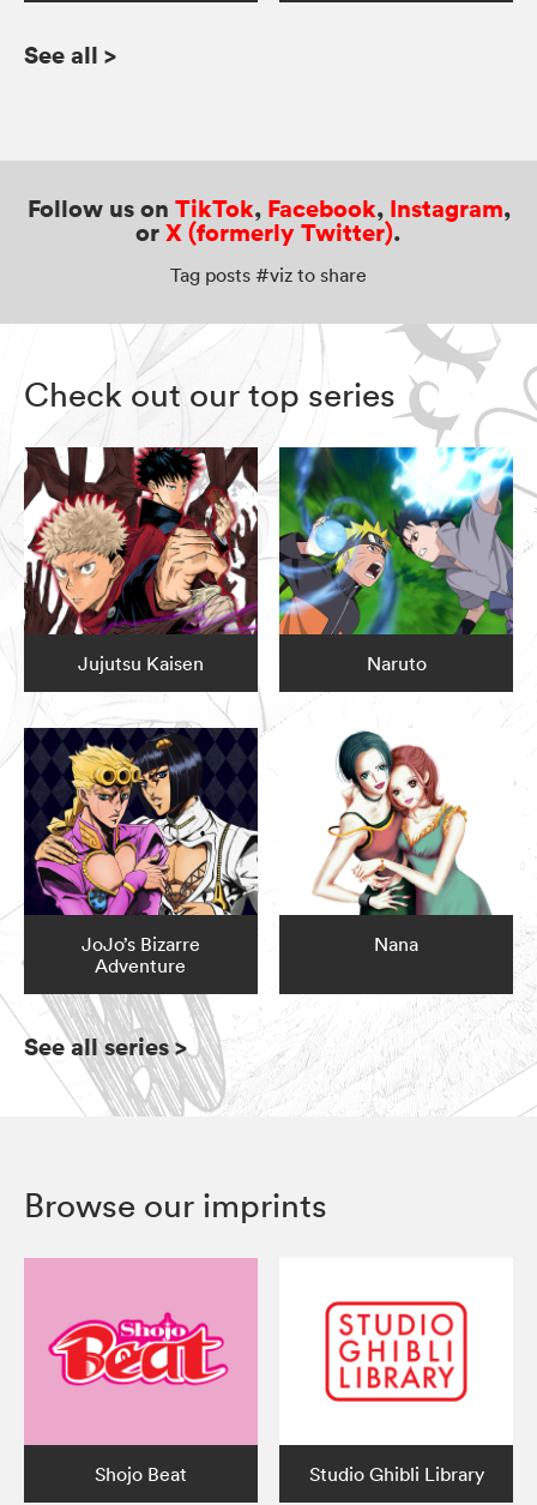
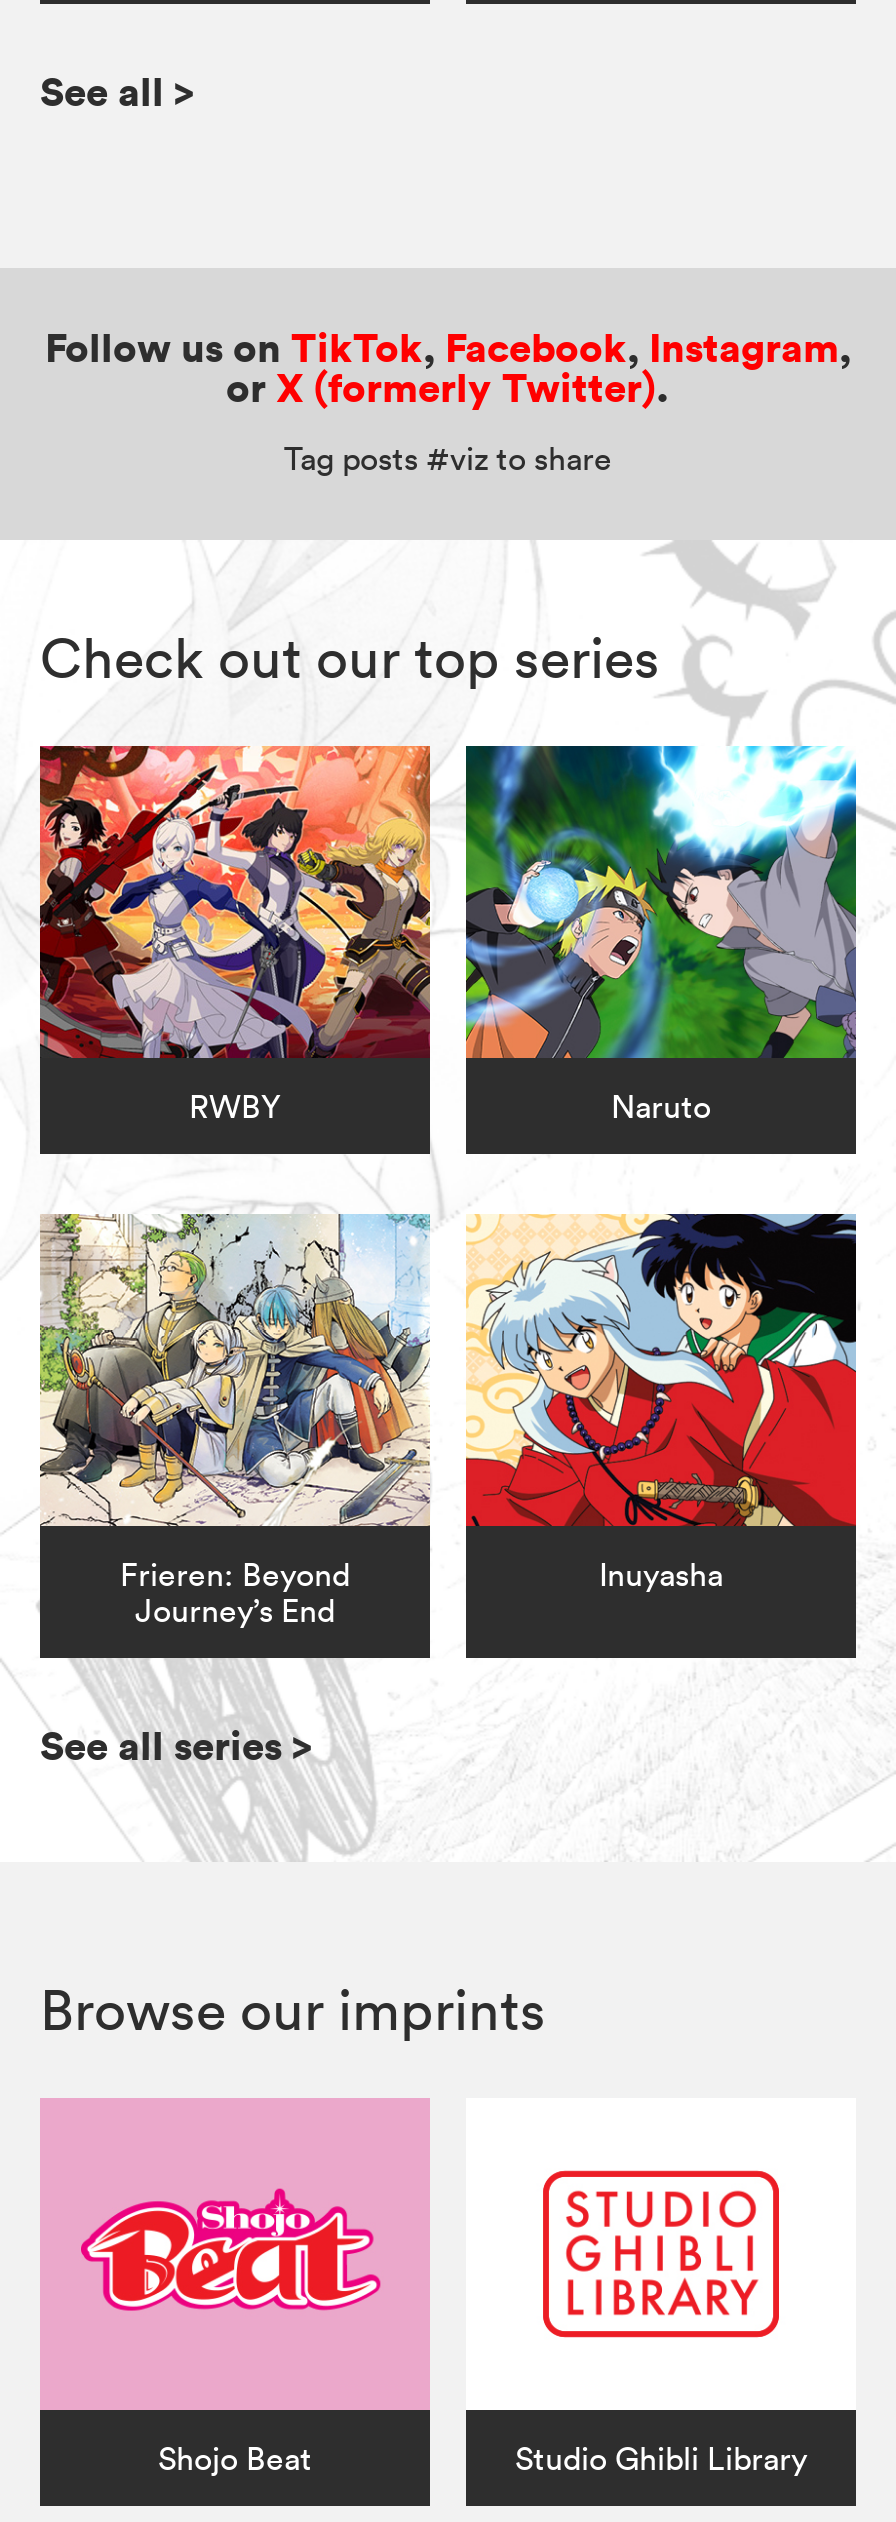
[23,446,259,675] [image] | Jujutsu Kaisen -> [38,744,432,1126] [image] | RWBY
[23,727,259,977] [image] | JoJo’s Bizarre | Adventure -> [38,1212,430,1630] [image] | Frieren: Beyond | Journey’s End
[279,728,513,956] [image] | Nana -> [464,1212,858,1594] [image] | Inuyasha

